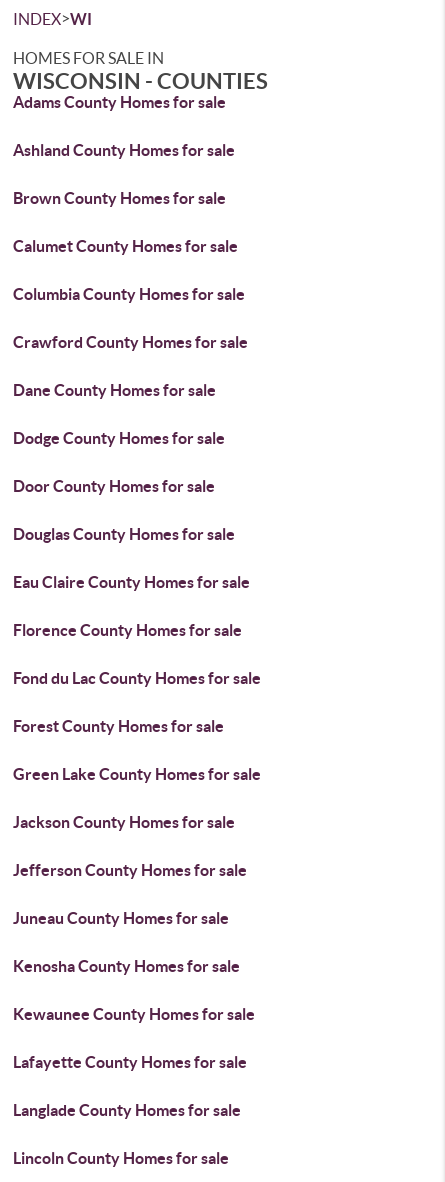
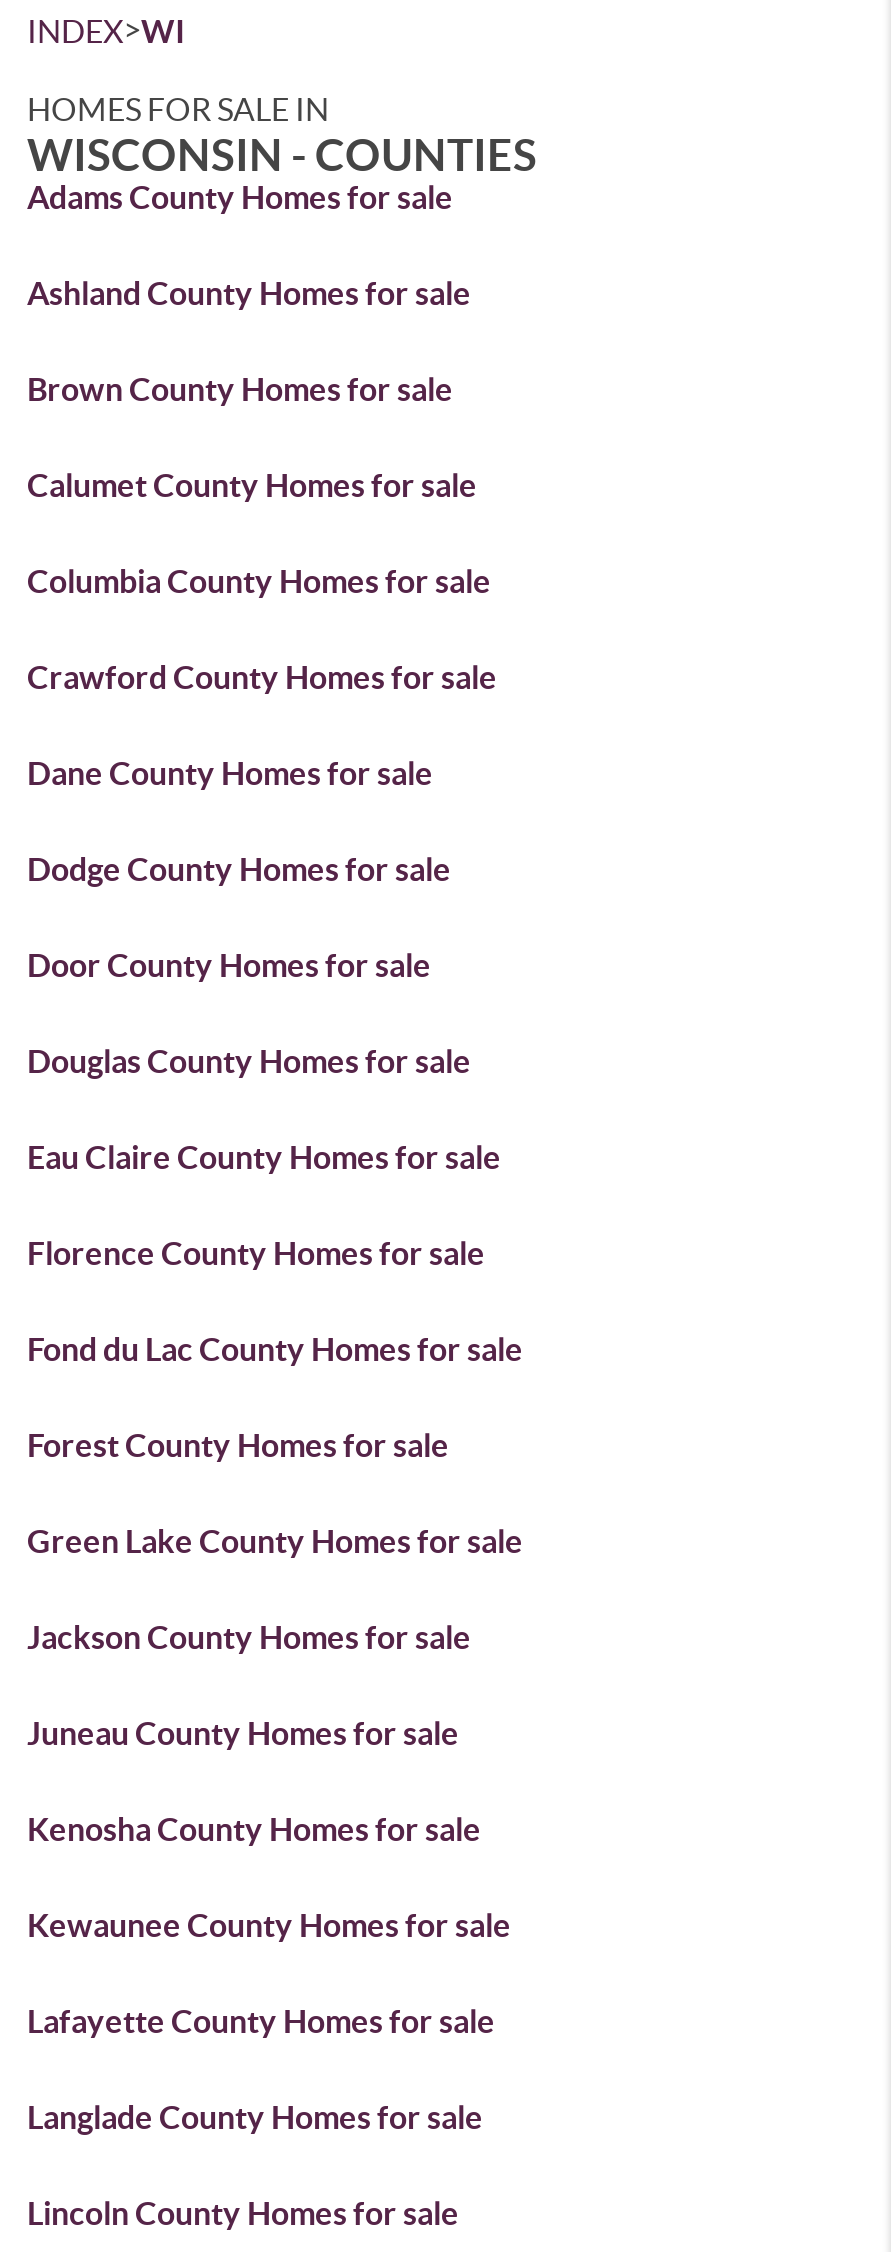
[13,861,247,879] Jefferson County Homes for sale -> none

